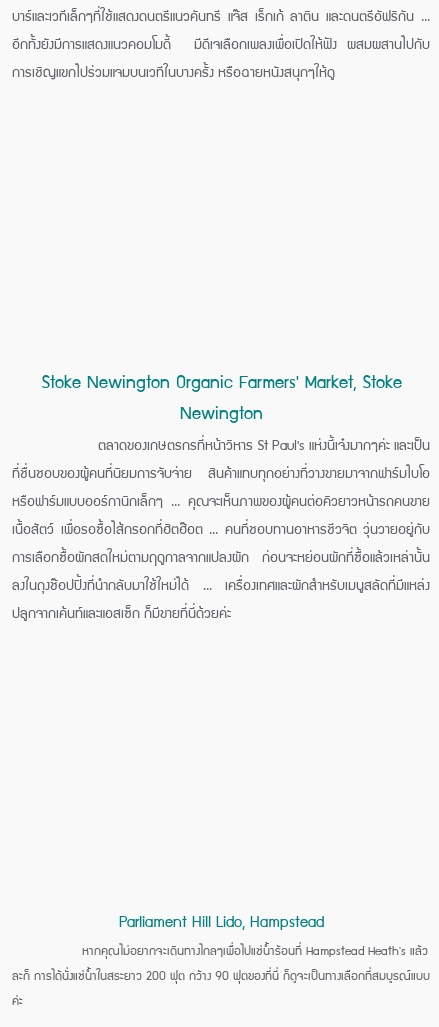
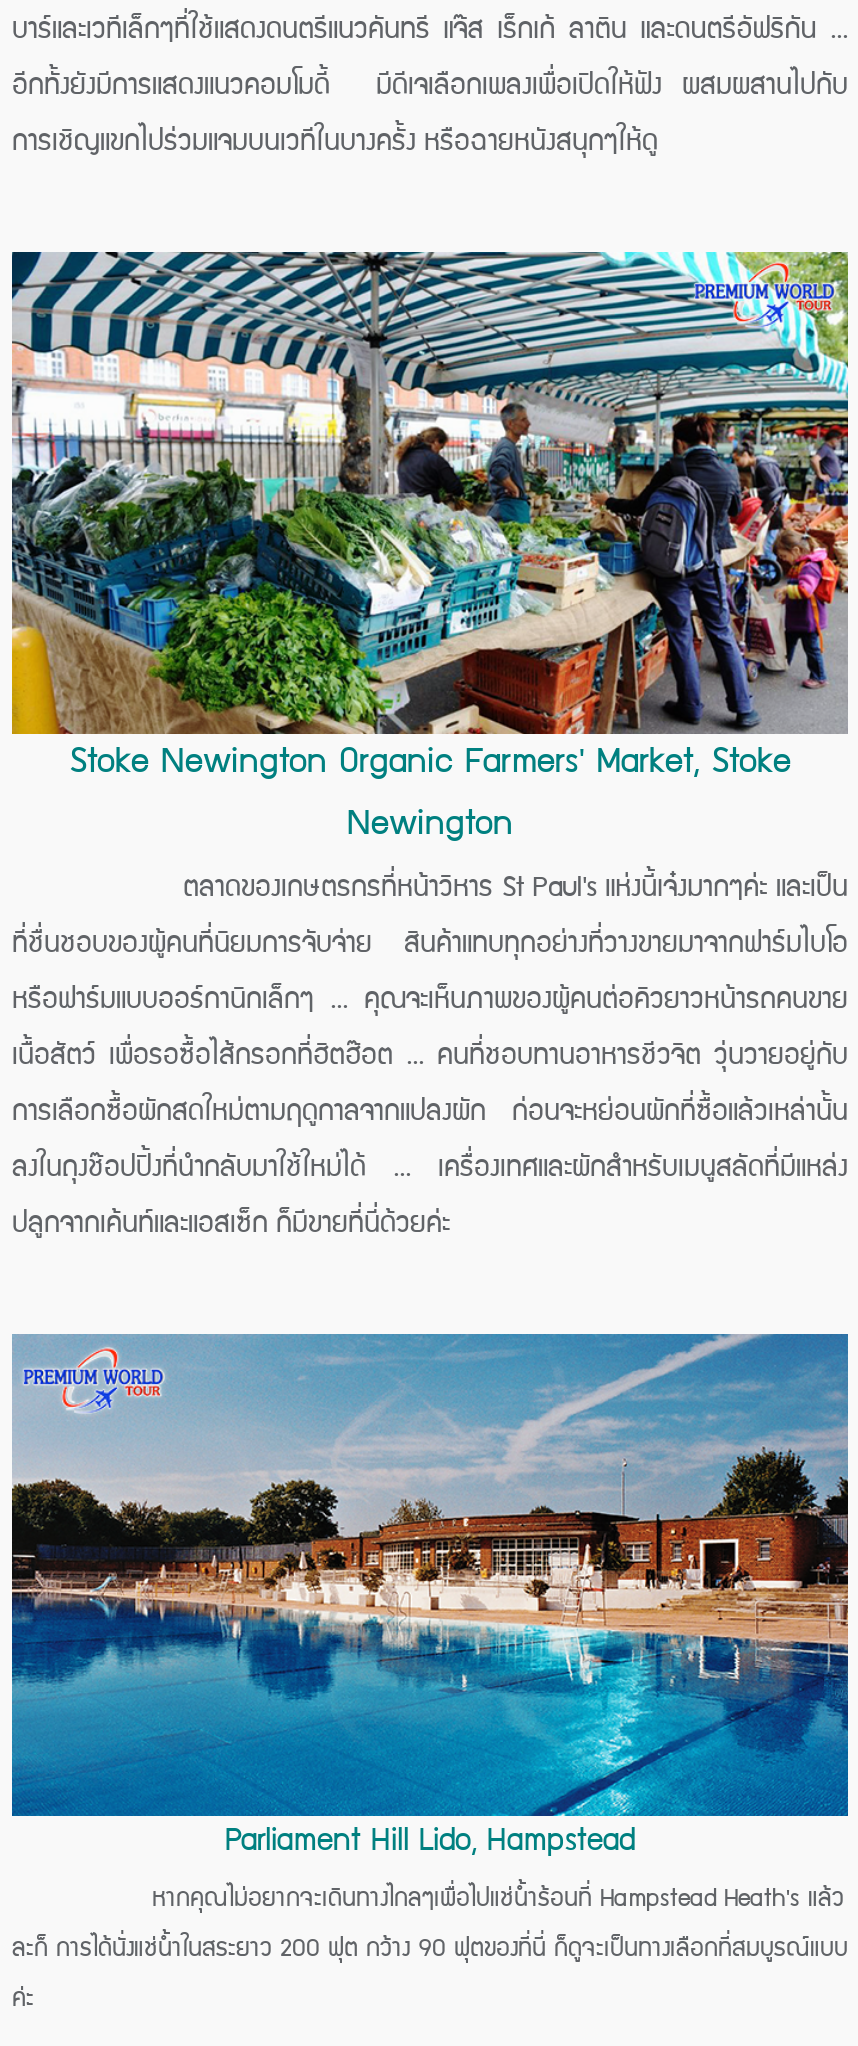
none -> [10,250,850,736] [image]
none -> [10,1332,850,1818] [image]

